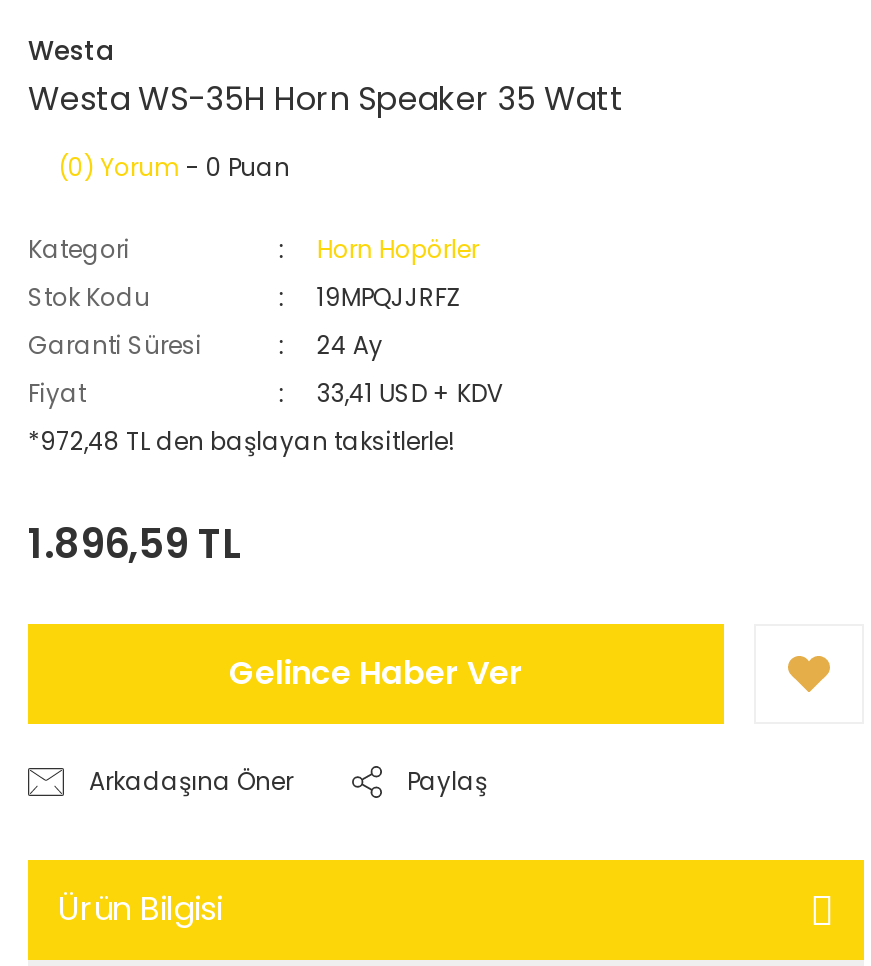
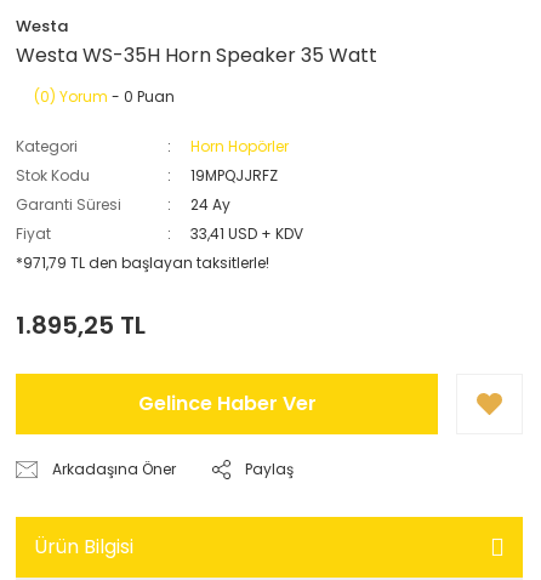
[28,424,454,458] *972,48 TL den başlayan taksitlerle! -> [16,252,269,273] *971,79 TL den başlayan taksitlerle!
[28,516,240,572] 1.896,59 TL -> [16,308,146,342] 1.895,25 TL

